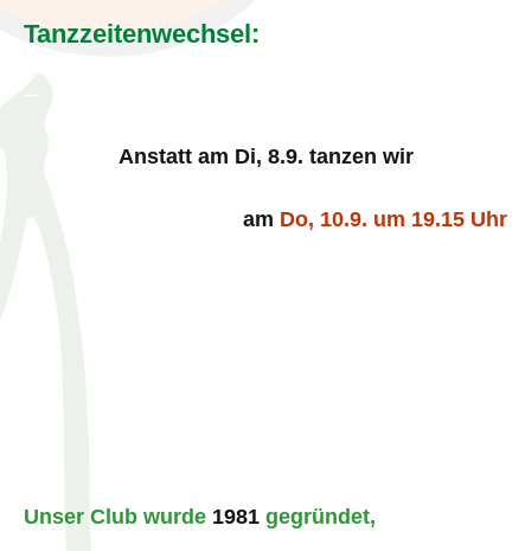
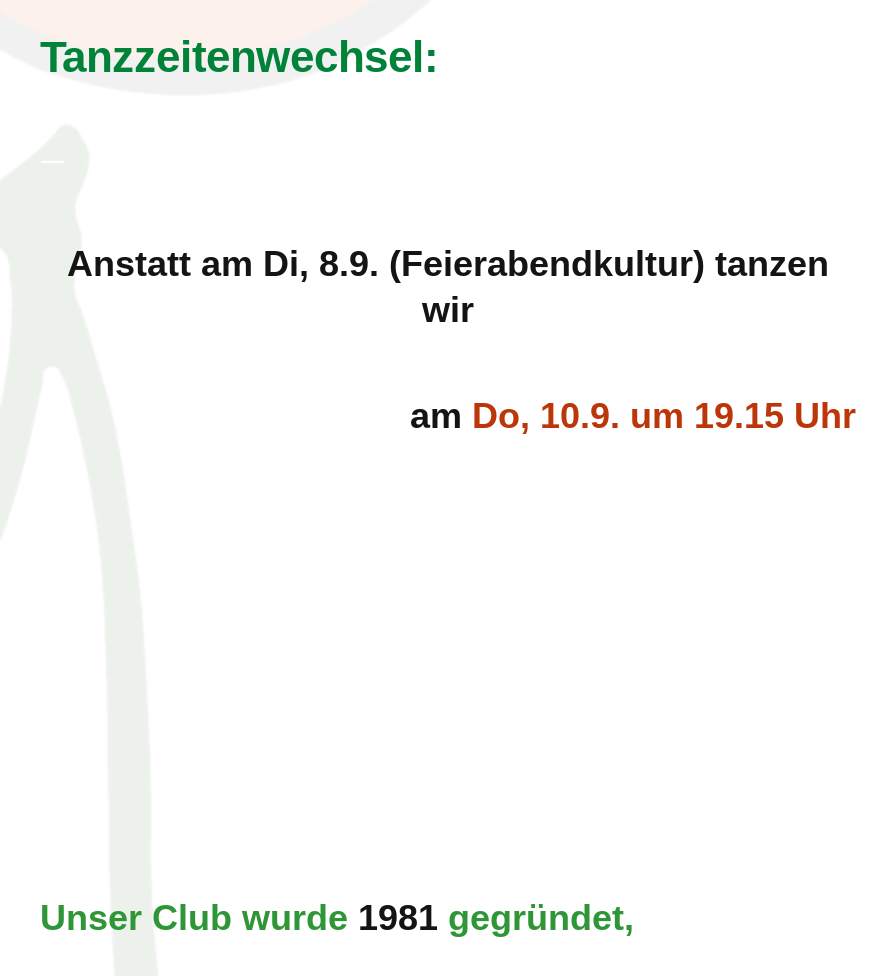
[118,145,413,168] Anstatt am Di, 8.9. tanzen wir -> [67,244,829,330] Anstatt am Di, 8.9. (Feierabendkultur) tanzen | wir

